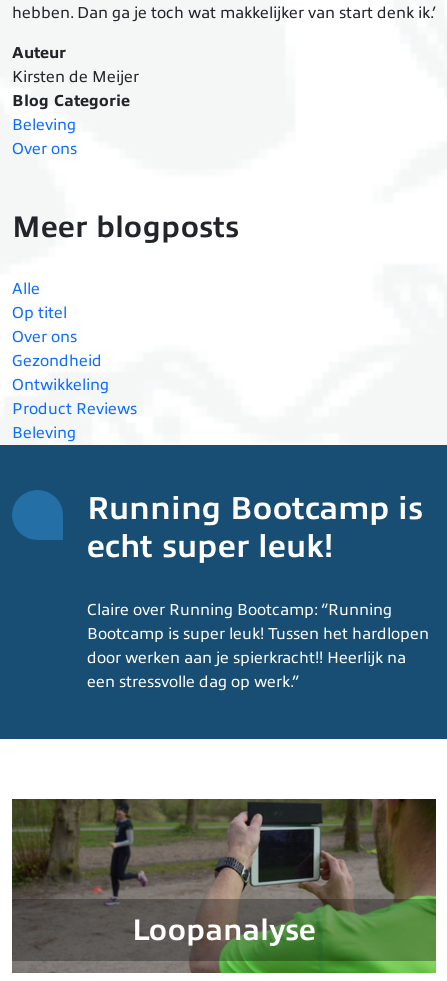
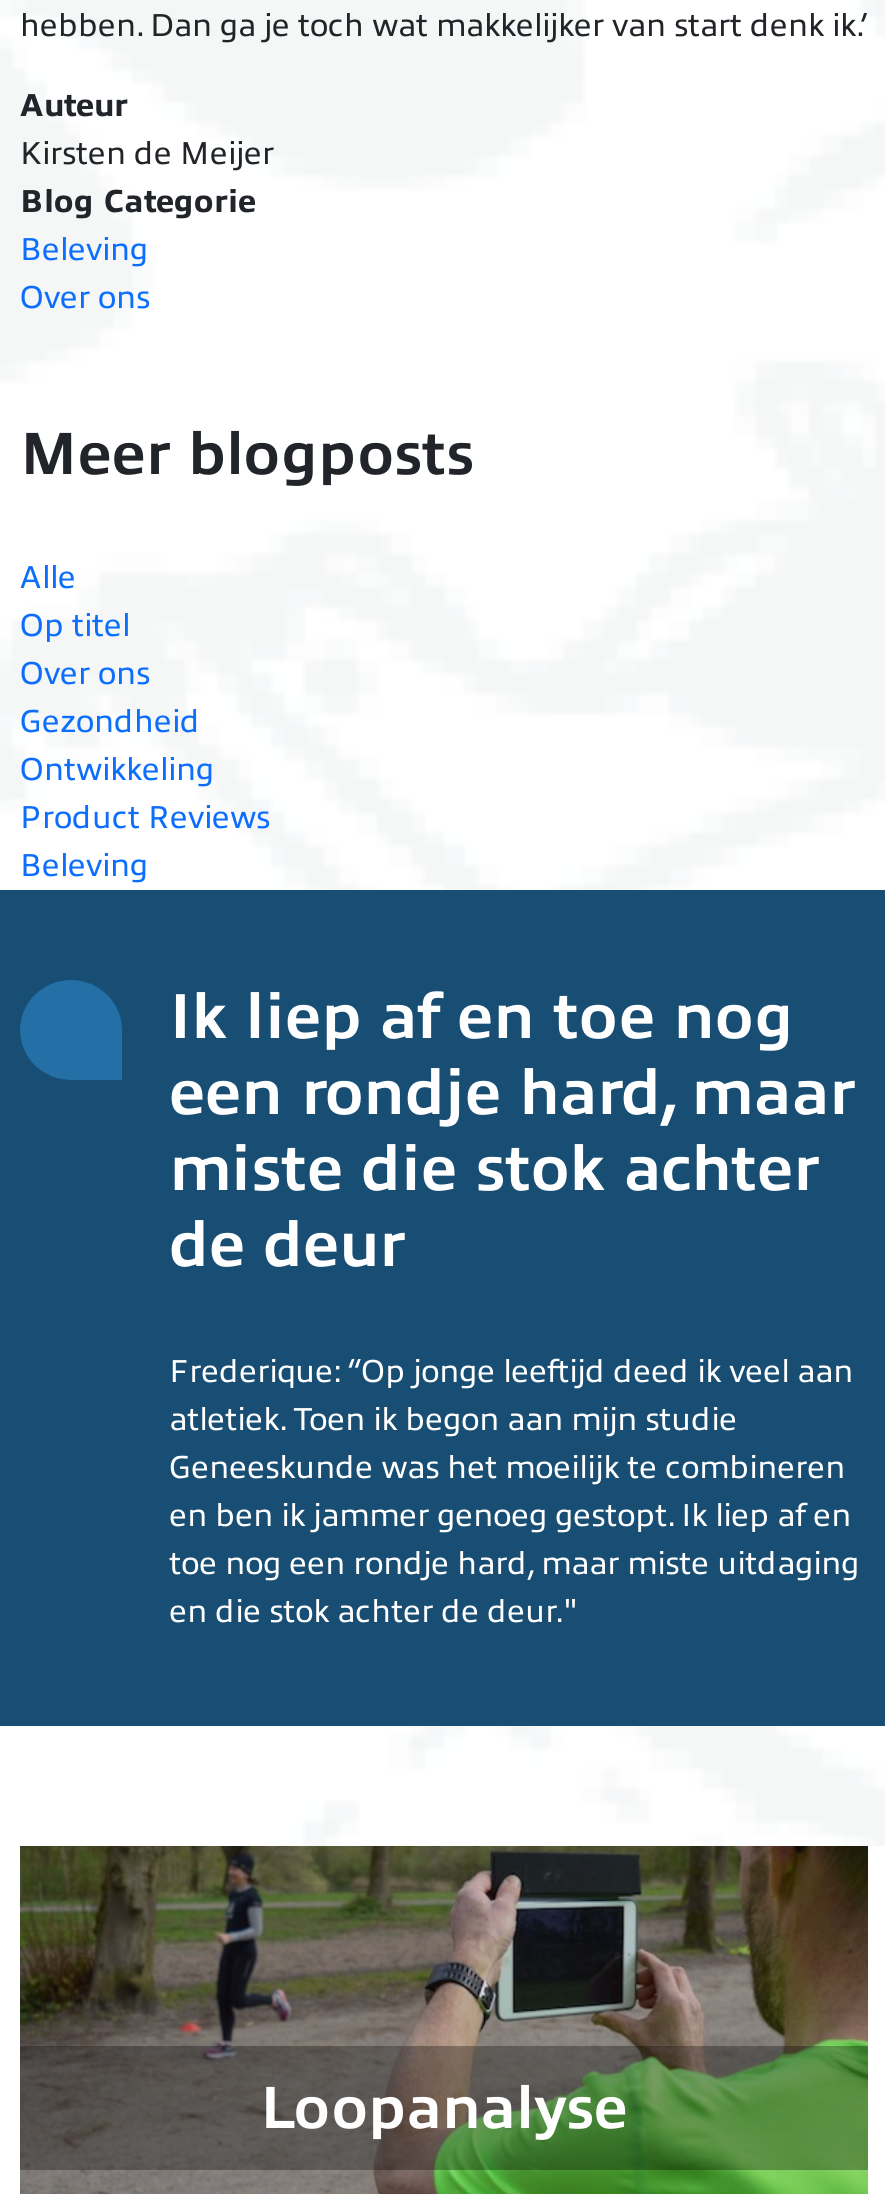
[87,491,423,564] Running Bootcamp is | echt super leuk! -> [169,981,855,1279] Ik liep af en toe nog | een rondje hard, maar | miste die stok achter | de deur
[87,601,429,691] Claire over Running Bootcamp: “Running | Bootcamp is super leuk! Tussen het hardlopen | door werken aan je spierkracht!! Heerlijk na | een stressvolle dag op werk.” -> [169,1353,859,1629] Frederique: “Op jonge leeftijd deed ik veel aan | atletiek. Toen ik begon aan mijn studie | Geneeskunde was het moeilijk te combineren | en ben ik jammer genoeg gestopt. Ik liep af en | toe nog een rondje hard, maar miste uitdaging | en die stok achter de deur."

